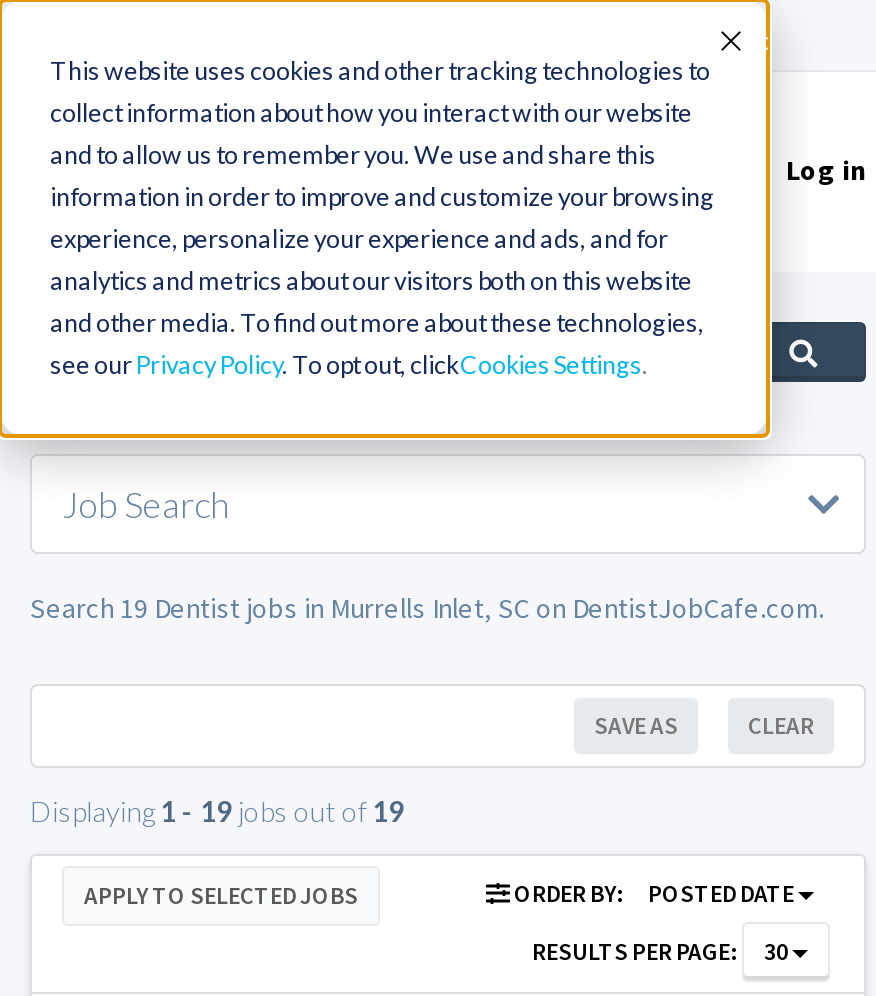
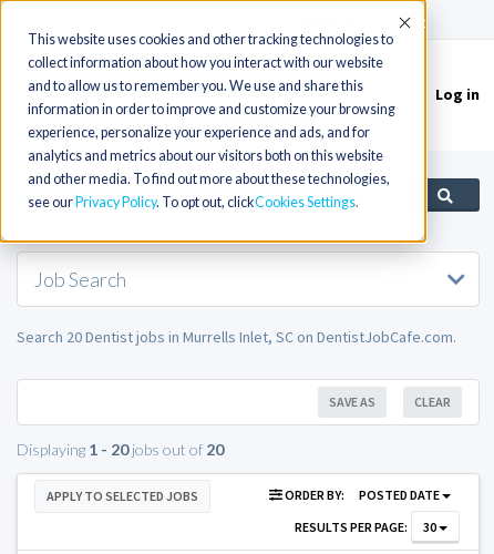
[30,590,824,626] Search 19 Dentist jobs in Murrells Inlet, SC on DentistJobCafe.com. -> [17,327,456,347] Search 20 Dentist jobs in Murrells Inlet, SC on DentistJobCafe.com.
[30,793,404,827] Displaying 1 - 19 jobs out of 19 -> [17,439,224,458] Displaying 1 - 20 jobs out of 20

